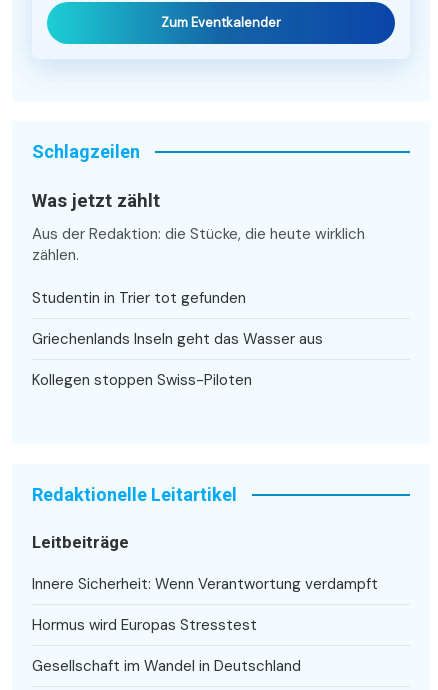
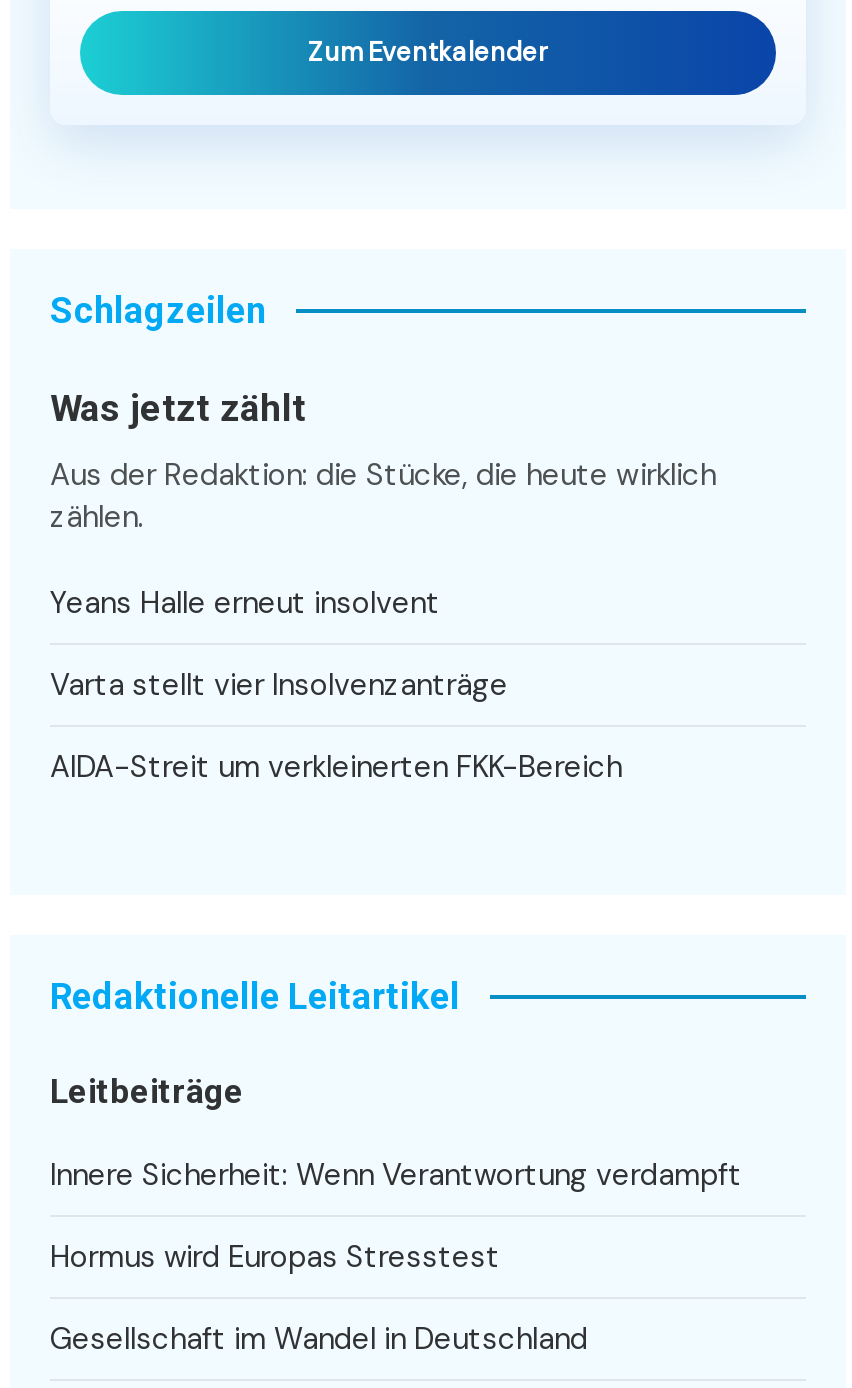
[32,288,246,308] Studentin in Trier tot gefunden -> [50,582,440,622] Yeans Halle erneut insolvent
[32,329,323,349] Griechenlands Inseln geht das Wasser aus -> [50,664,508,704] Varta stellt vier Insolvenzanträge
[32,370,252,390] Kollegen stoppen Swiss-Piloten -> [50,746,622,786] AIDA-Streit um verkleinerten FKK-Bereich

